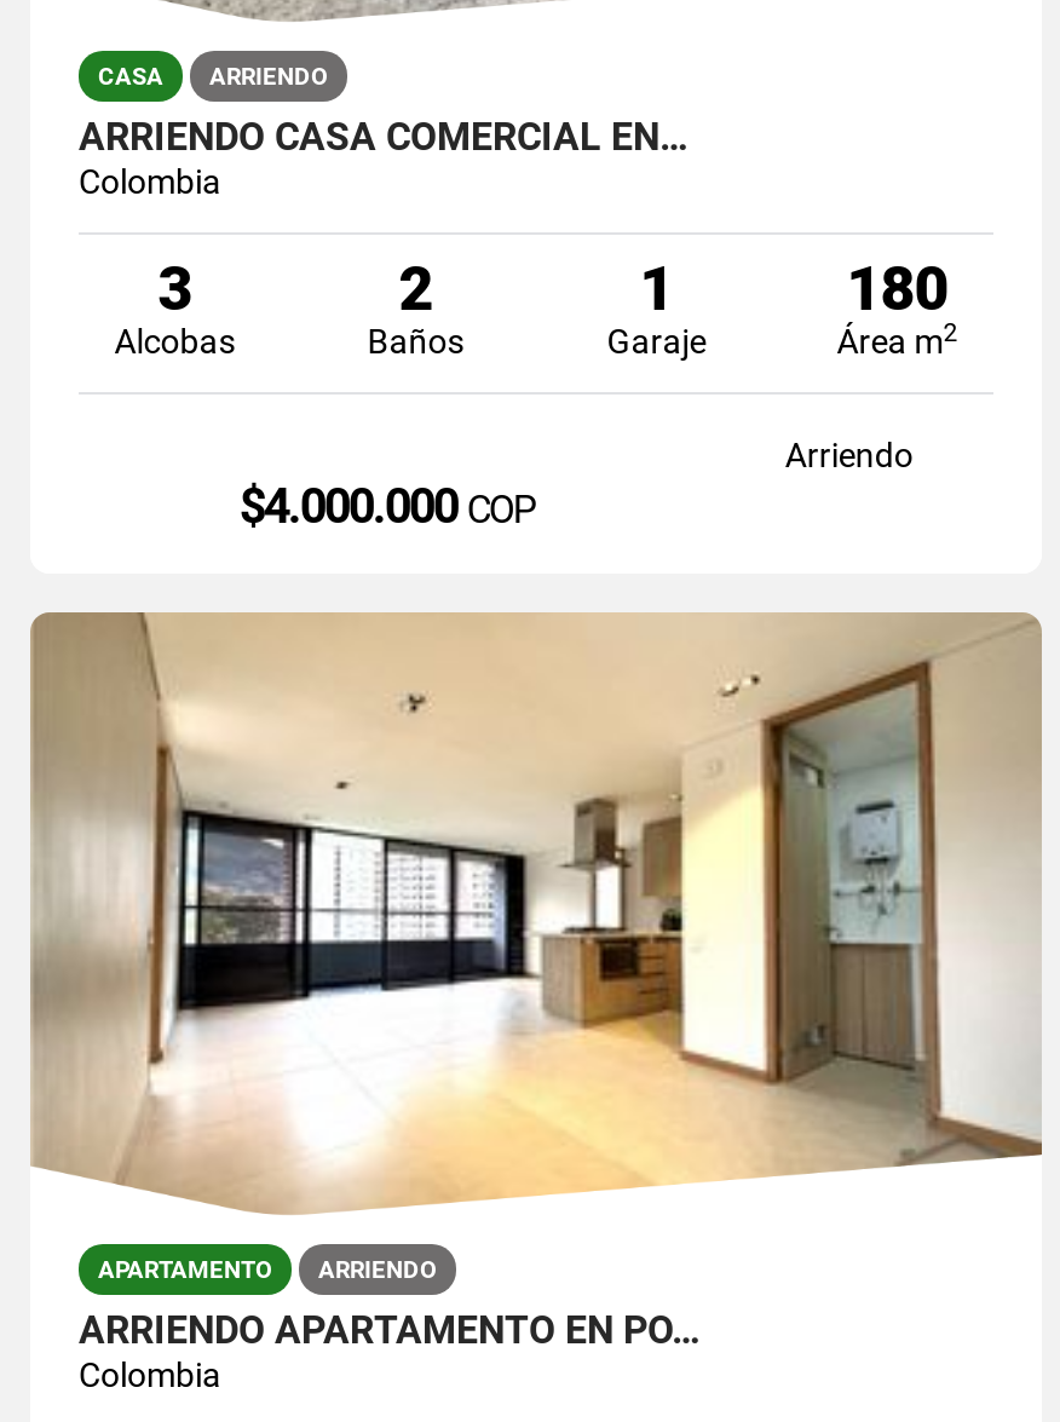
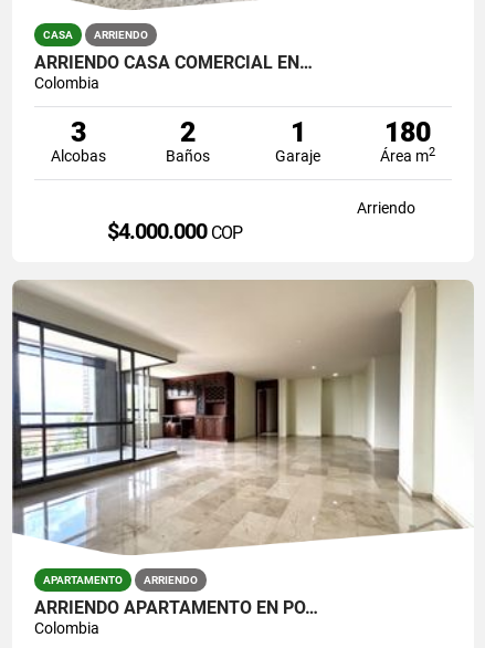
[30,612,1044,1210] [image] -> [11,281,474,554] [image]

